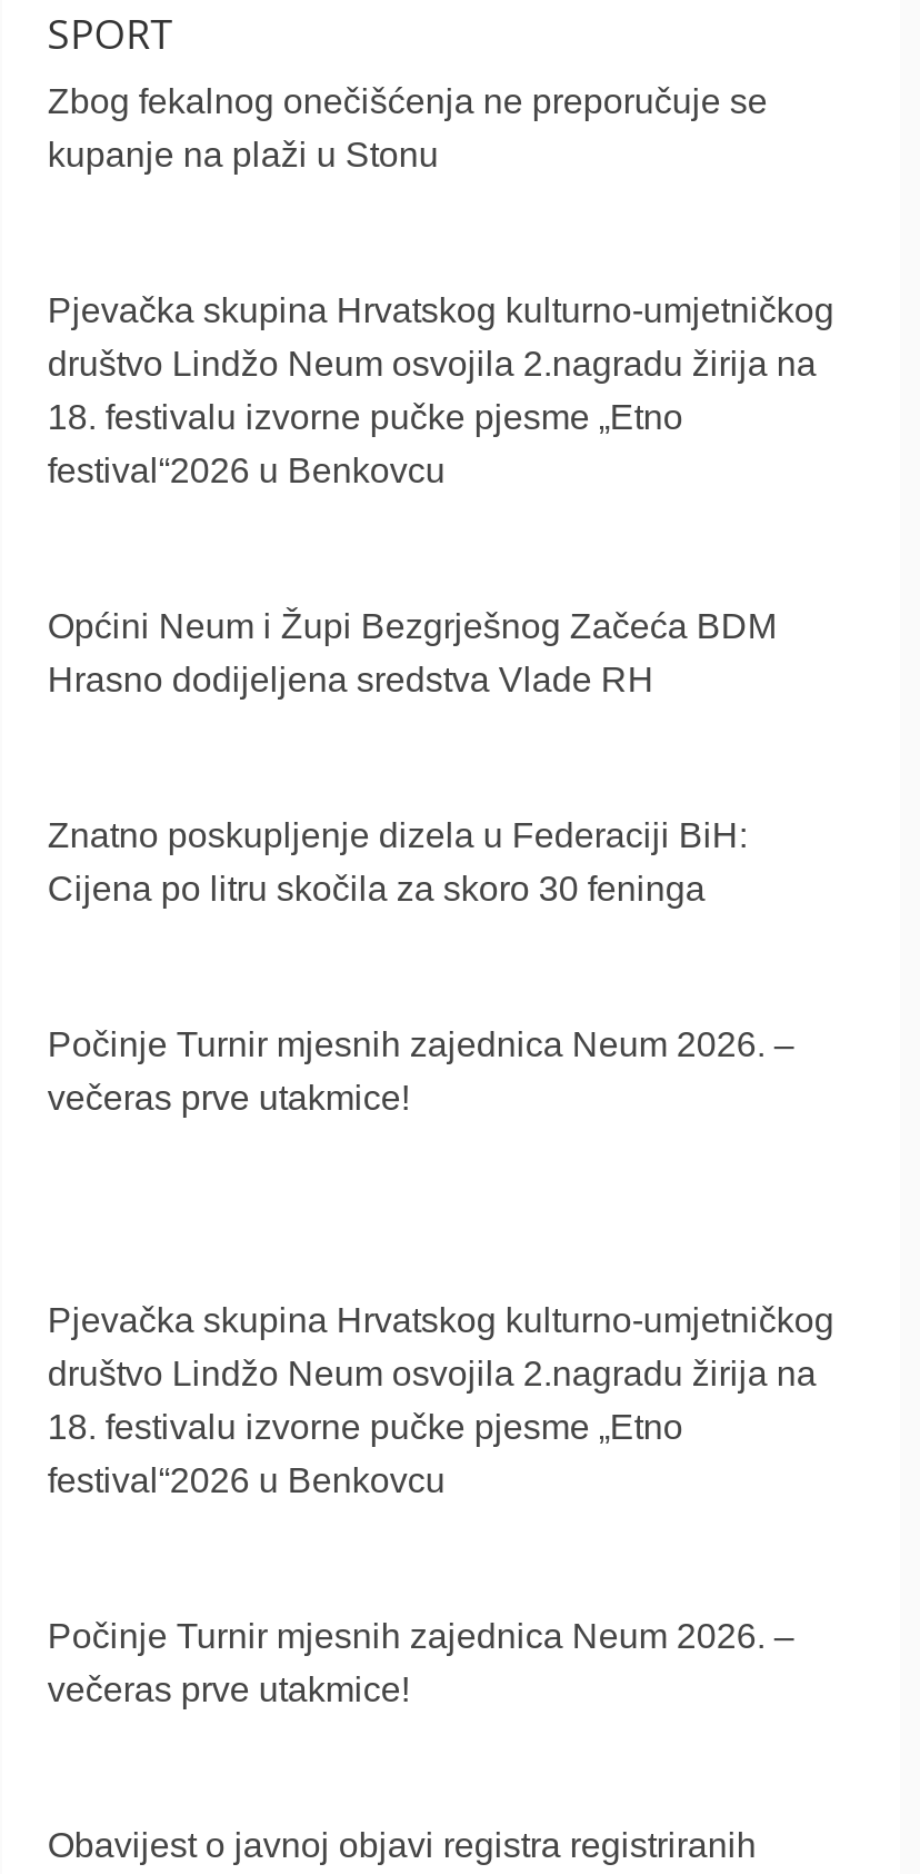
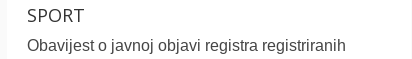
[48,82,768,173] Zbog fekalnog onečišćenja ne preporučuje se | kupanje na plaži u Stonu -> none
[48,291,834,489] Pjevačka skupina Hrvatskog kulturno-umjetničkog | društvo Lindžo Neum osvojila 2.nagradu žirija na | 18. festivalu izvorne pučke pjesme „Etno | festival“2026 u Benkovcu -> none
[48,607,776,698] Općini Neum i Župi Bezgrješnog Začeća BDM | Hrasno dodijeljena sredstva Vlade RH -> none
[48,816,748,908] Znatno poskupljenje dizela u Federaciji BiH: | Cijena po litru skočila za skoro 30 feninga -> none
[48,1025,794,1117] Počinje Turnir mjesnih zajednica Neum 2026. – | večeras prve utakmice! -> none
[48,1301,834,1499] Pjevačka skupina Hrvatskog kulturno-umjetničkog | društvo Lindžo Neum osvojila 2.nagradu žirija na | 18. festivalu izvorne pučke pjesme „Etno | festival“2026 u Benkovcu -> none
[48,1617,794,1708] Počinje Turnir mjesnih zajednica Neum 2026. – | večeras prve utakmice! -> none

